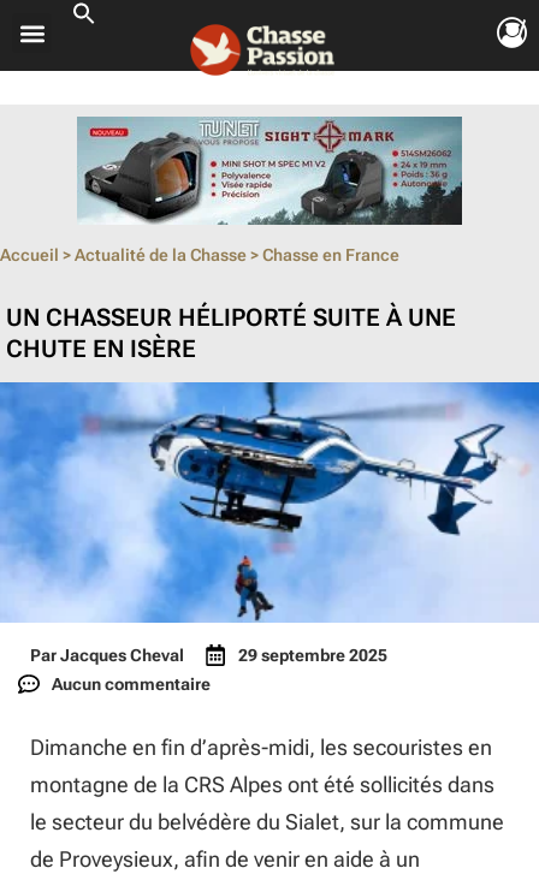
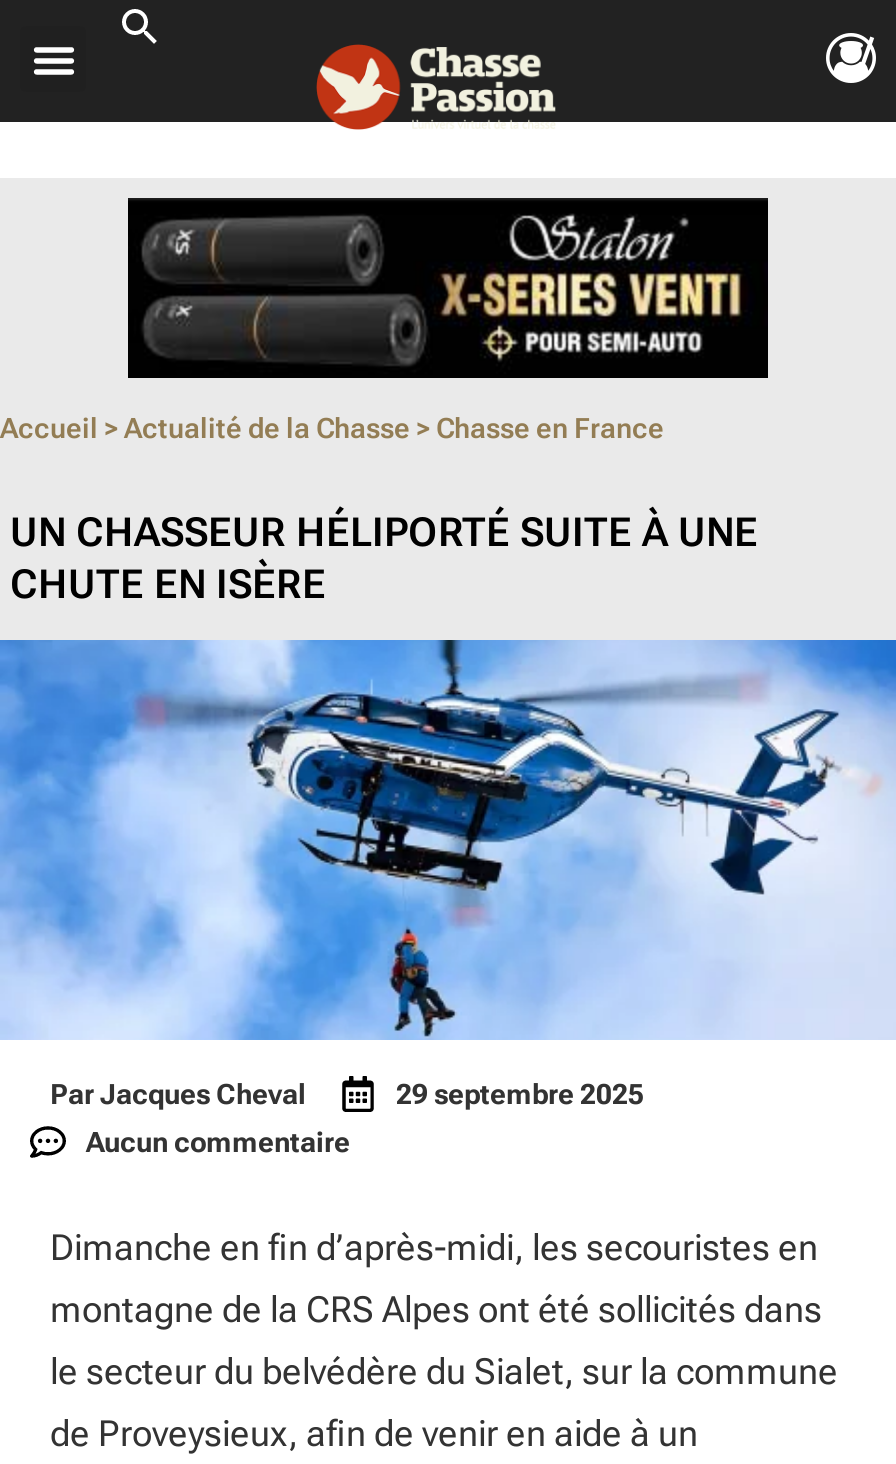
[77,115,463,226] [image] -> [126,196,768,380] [image]

